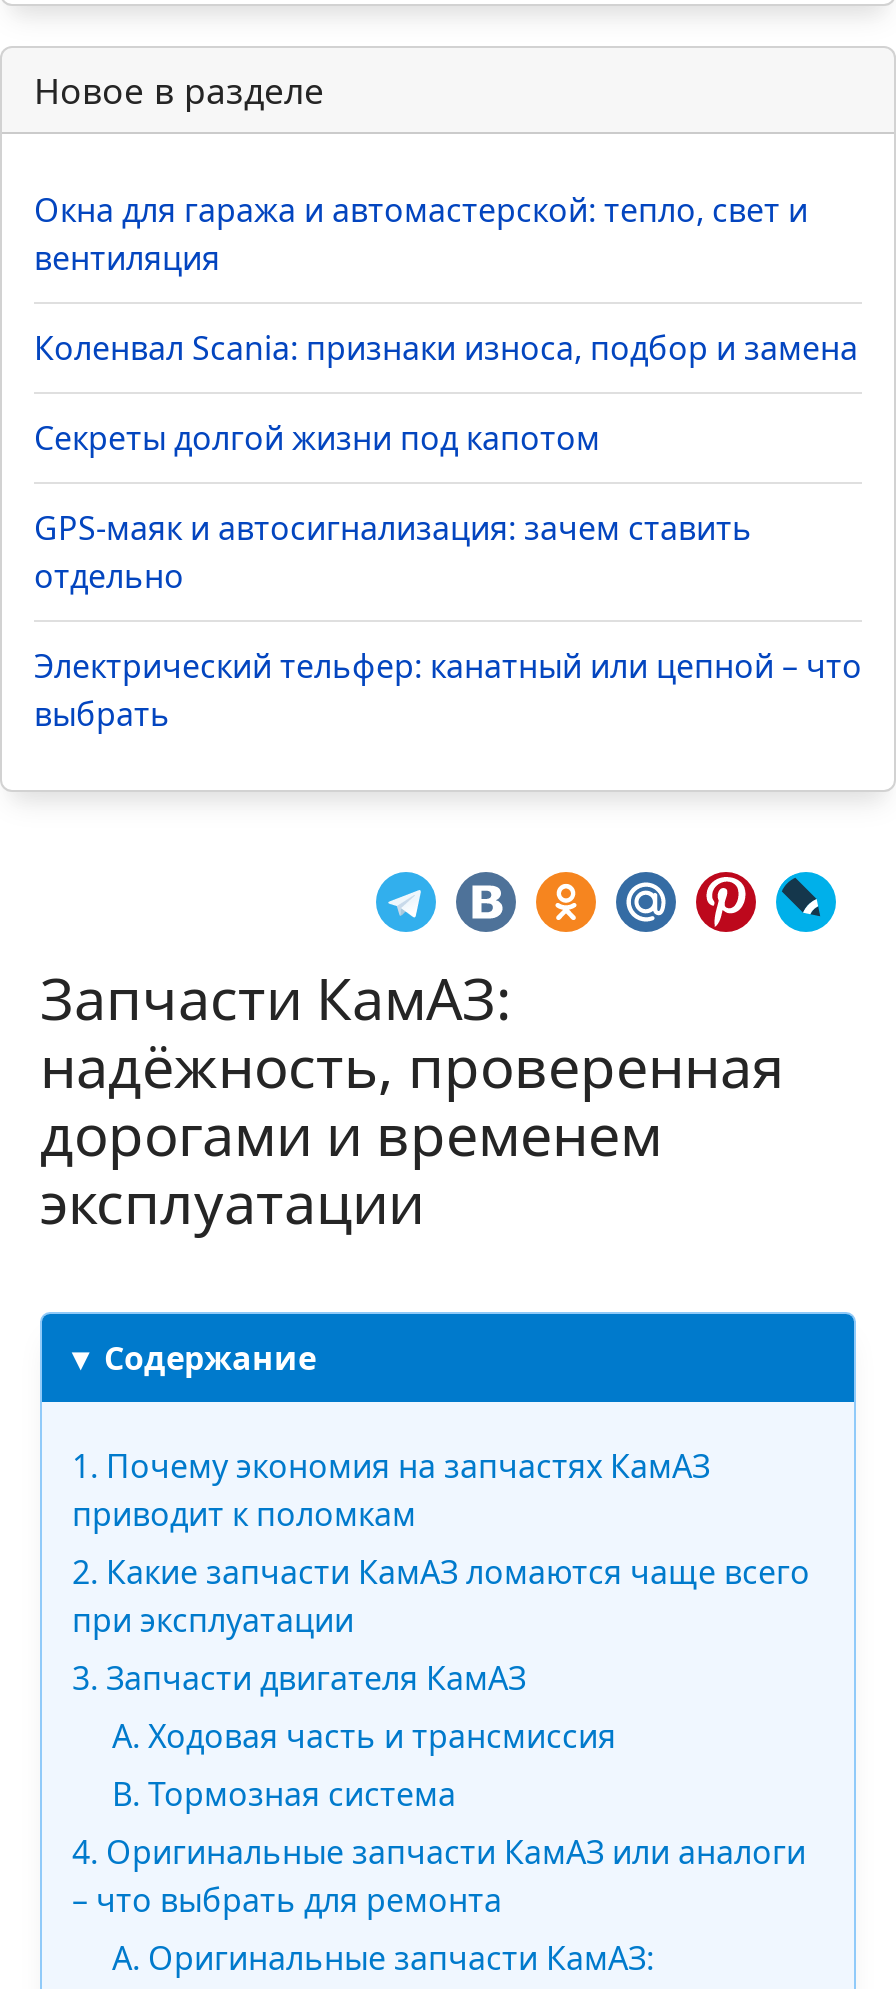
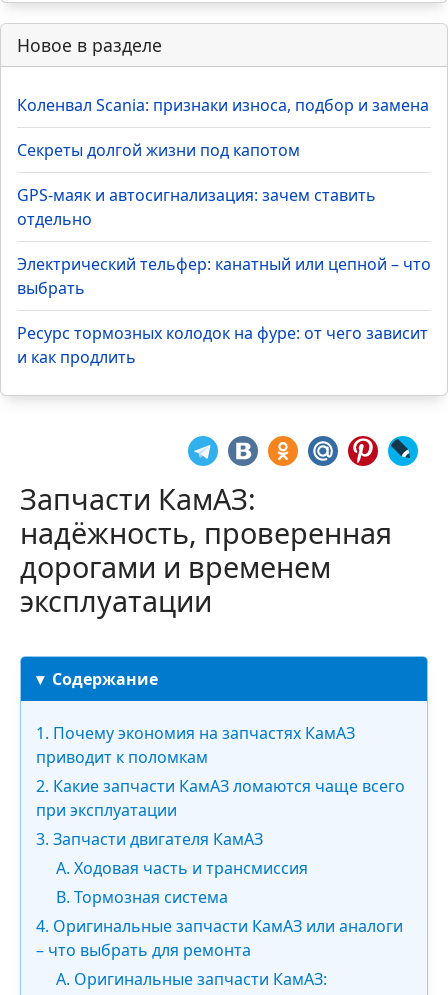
[34,188,808,280] Окна для гаража и автомастерской: тепло, свет и | вентиляция -> none
moved [34,326,862,736] -> [17,94,431,299]: Коленвал Scania: признаки износа, подбор и замена | Секреты долгой жизни под капотом | отдельно | Электрический тельфер: канатный или цепной – что | выбрать
none -> [17,322,428,368] Ресурс тормозных колодок на фуре: от чего зависит | и как продлить

